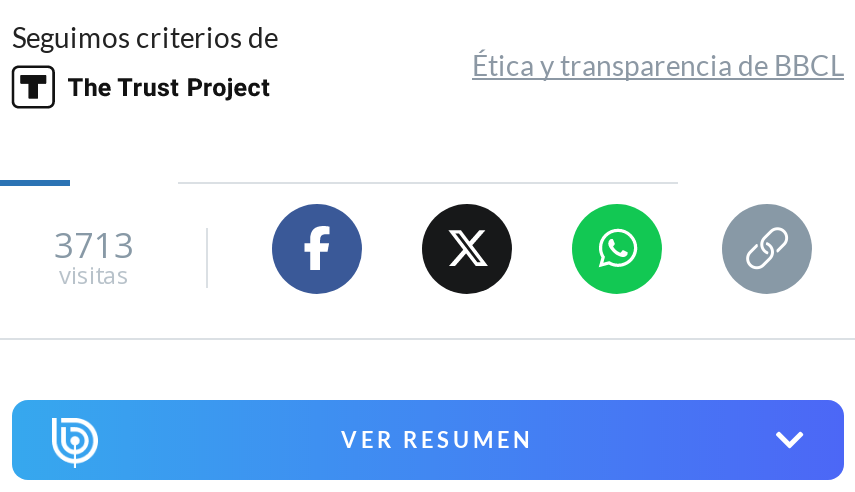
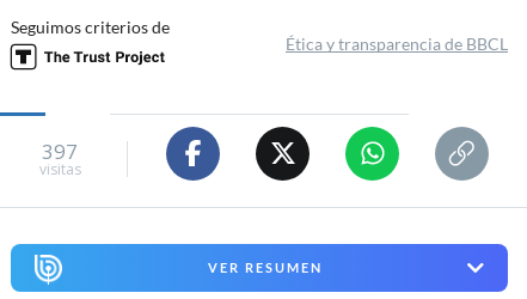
[54,222,134,268] 3713 -> [42,138,78,165] 397

